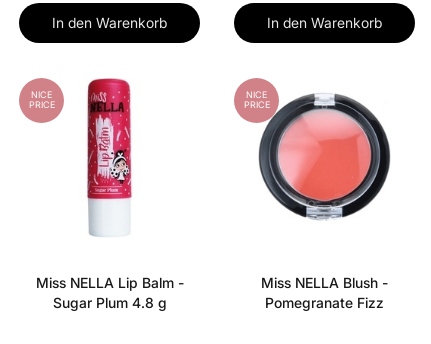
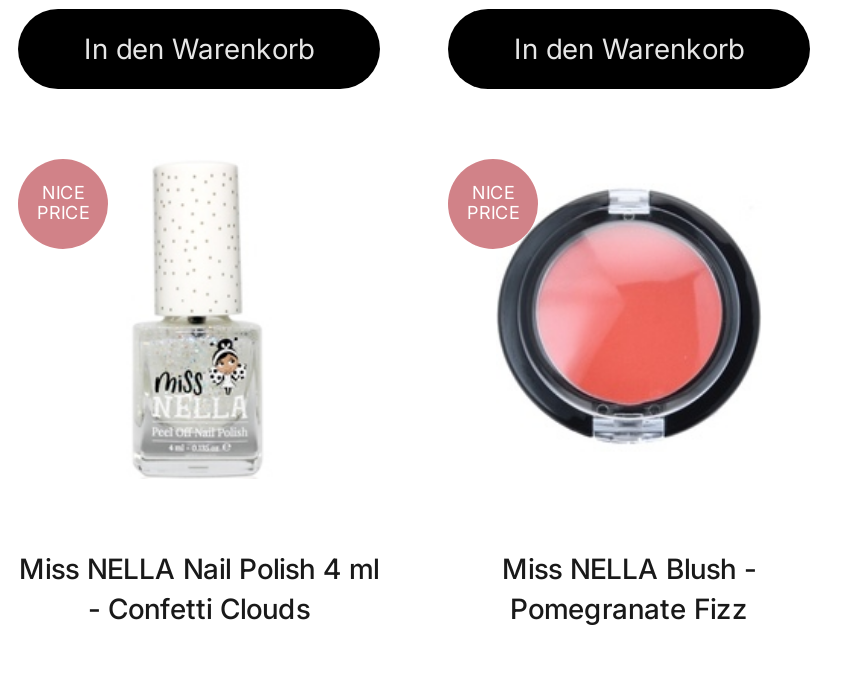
[35,78,183,311] [image] | Miss NELLA Lip Balm - | Sugar Plum 4.8 g -> [19,161,379,625] [image] | Miss NELLA Nail Polish 4 ml | - Confetti Clouds

